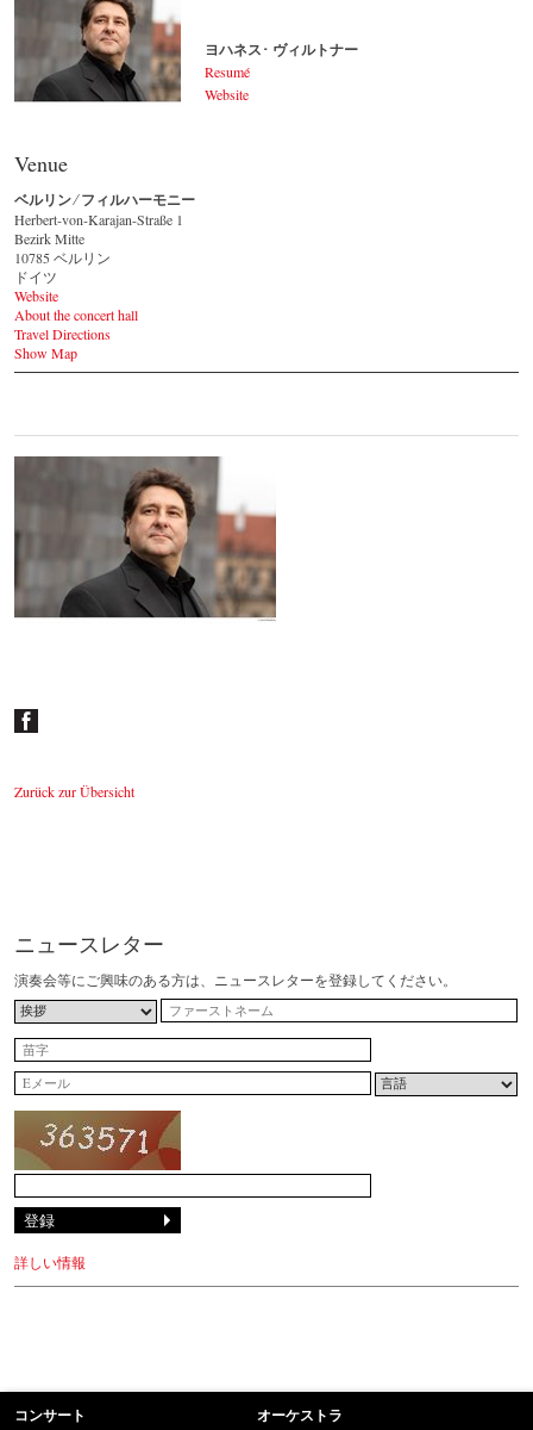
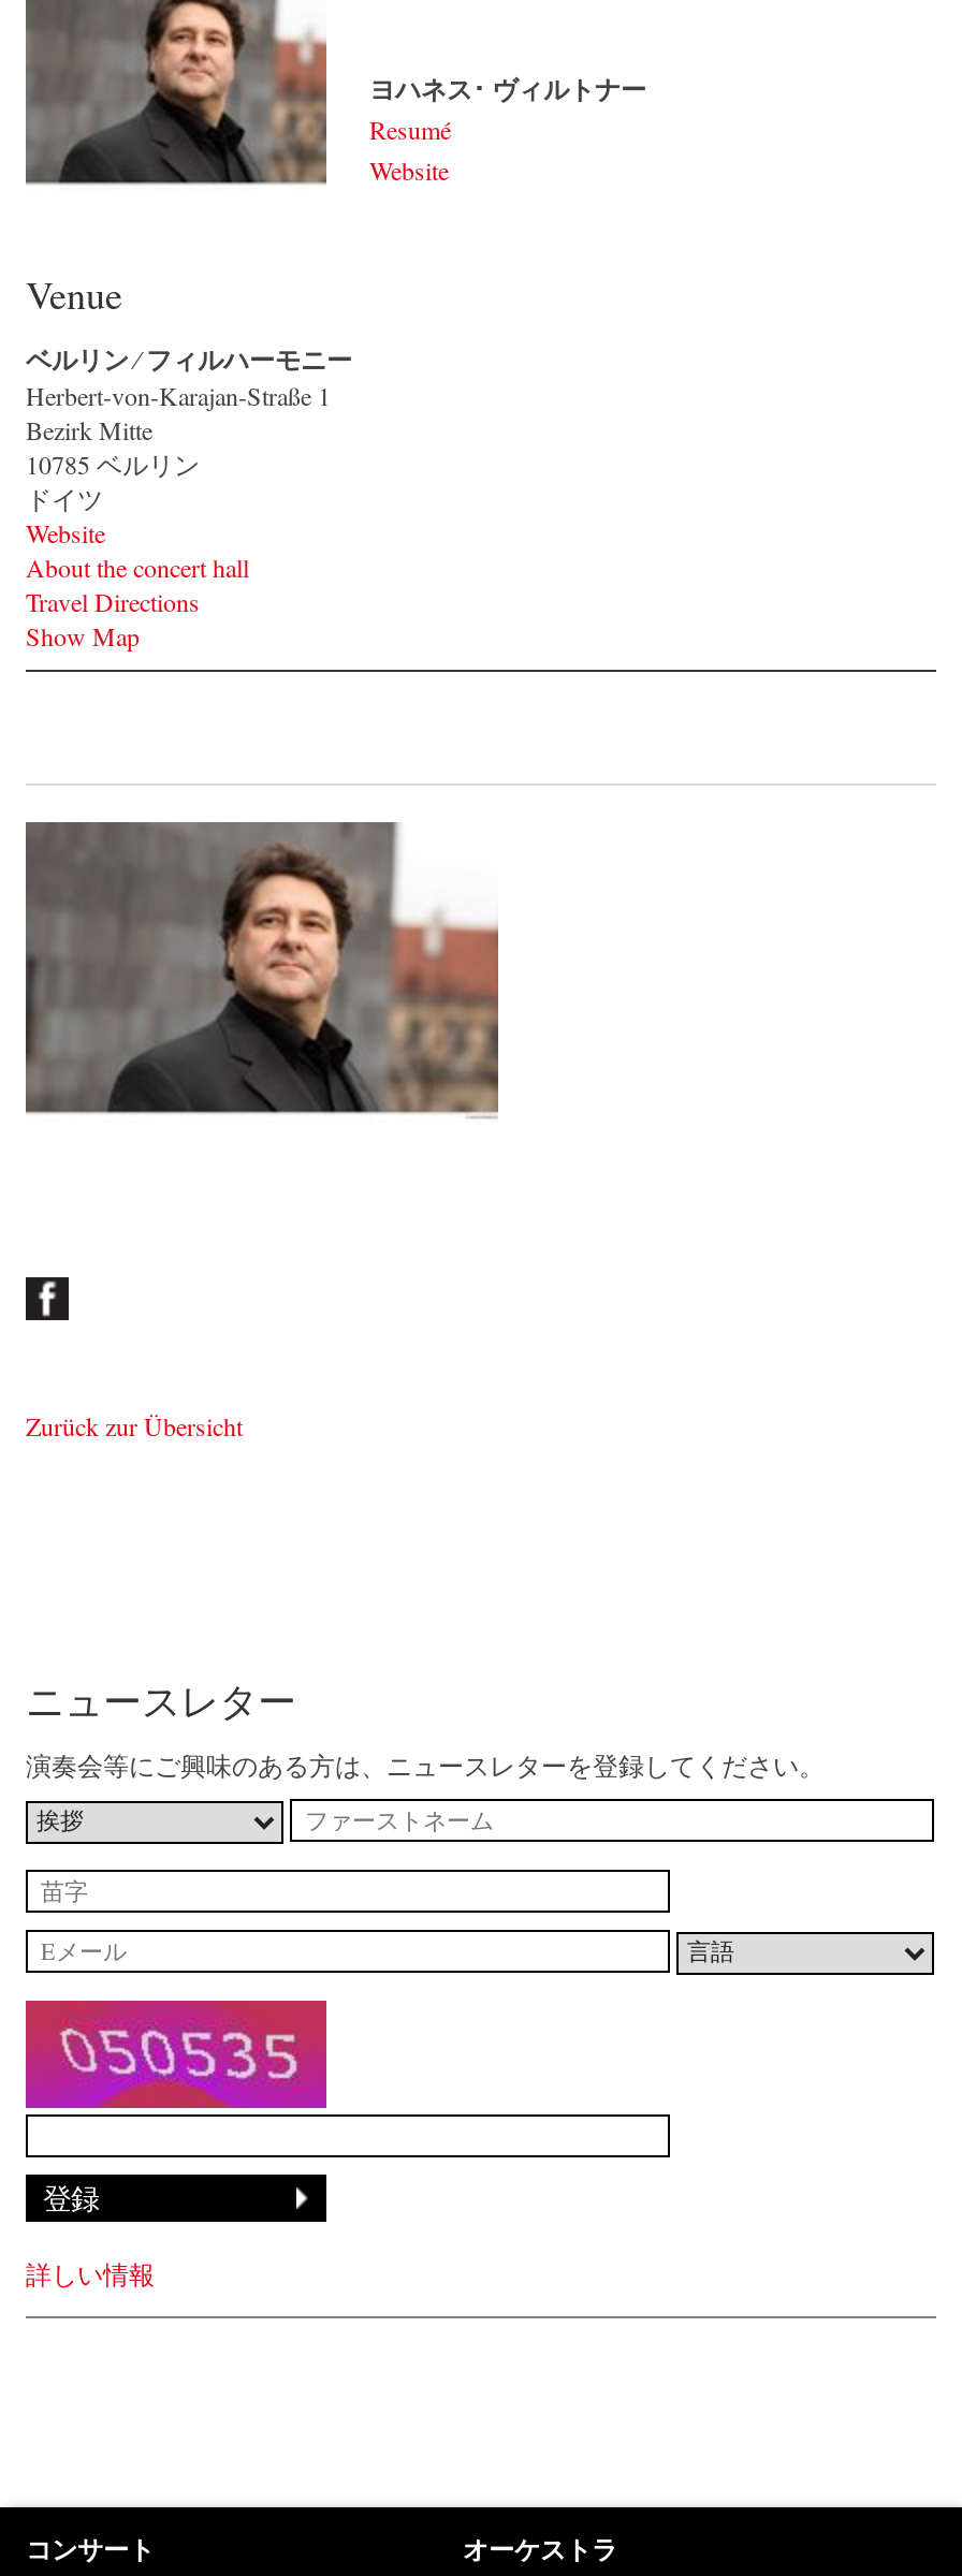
[14,1111,182,1171] [image] -> [26,2001,329,2110] [image]

